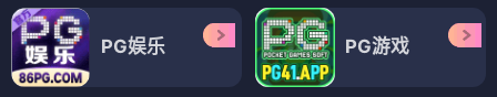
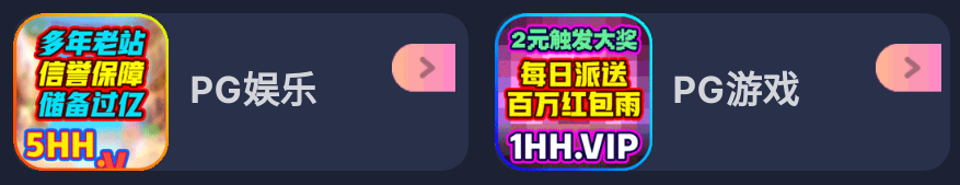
[10,7,90,88] [image] -> [11,11,171,173] [image]
[254,7,336,88] [image] -> [493,11,655,173] [image]

